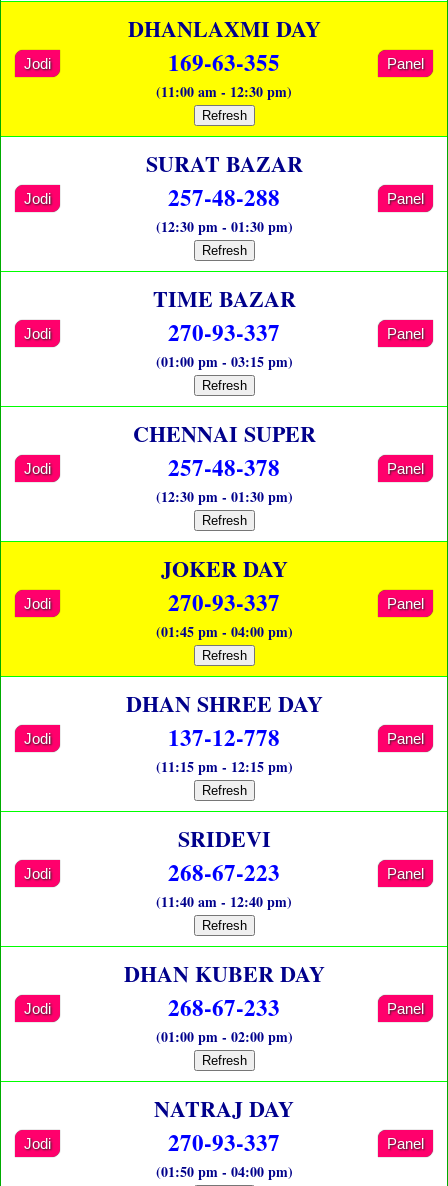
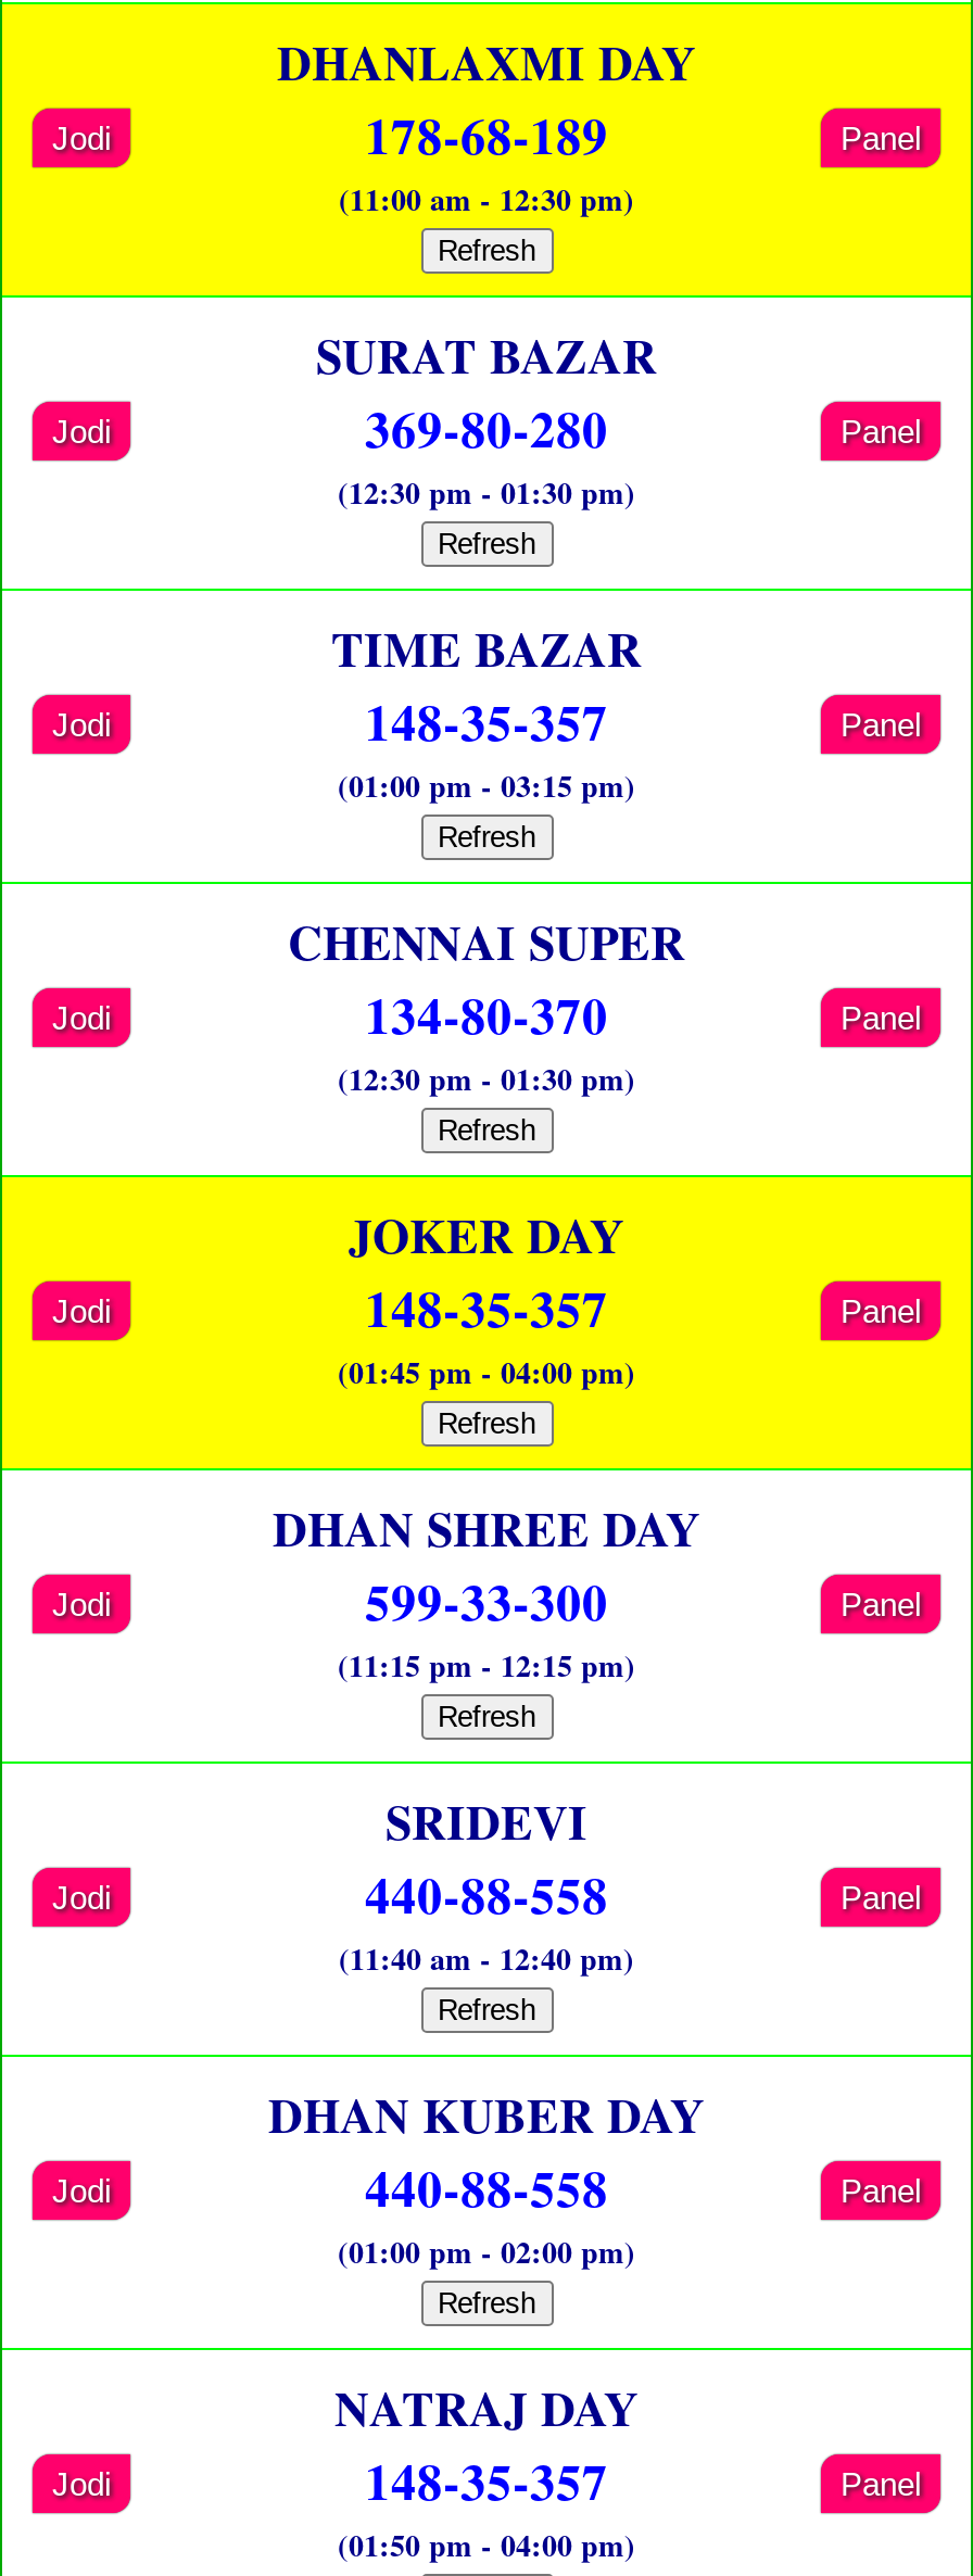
[168,45,280,79] 169-63-355 -> [365,97,608,171] 178-68-189
[168,180,280,214] 257-48-288 -> [365,391,608,464] 369-80-280
[168,315,280,349] 270-93-337 -> [365,684,608,758] 148-35-357
[168,450,280,484] 257-48-378 -> [365,977,608,1051] 134-80-370
[168,585,280,619] 270-93-337 -> [365,1270,608,1344] 148-35-357
[168,720,280,754] 137-12-778 -> [365,1563,608,1637] 599-33-300
[168,855,280,889] 268-67-223 -> [365,1857,608,1930] 440-88-558
[168,990,280,1024] 268-67-233 -> [365,2150,608,2224] 440-88-558
[168,1125,280,1159] 270-93-337 -> [365,2443,608,2517] 148-35-357

